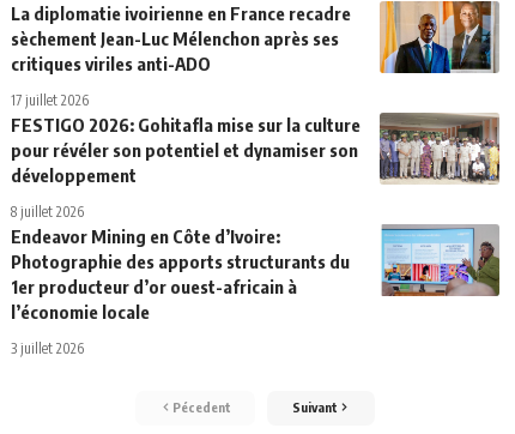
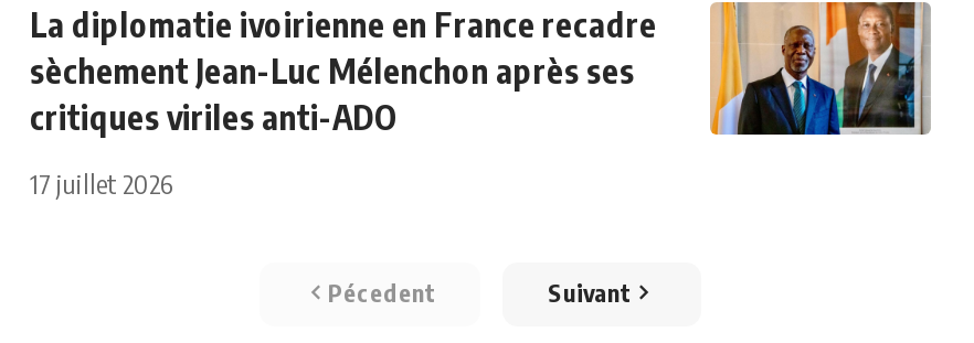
[11,111,501,357] [image] | FESTIGO 2026: Gohitafla mise sur la culture | pour révéler son potentiel et dynamiser son | développement | 8 juillet 2026 | Endeavor Mining en Côte d’Ivoire: | Photographie des apports structurants du | 1er producteur d’or ouest-africain à | l’économie locale | 3 juillet 2026 -> none
[381,223,499,297] [image] -> none

